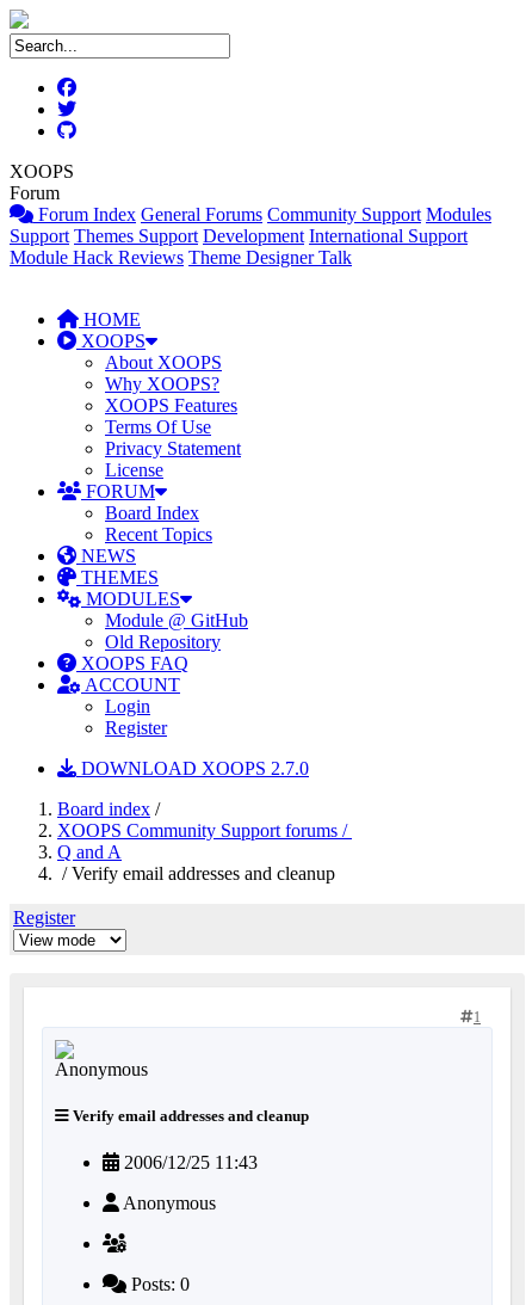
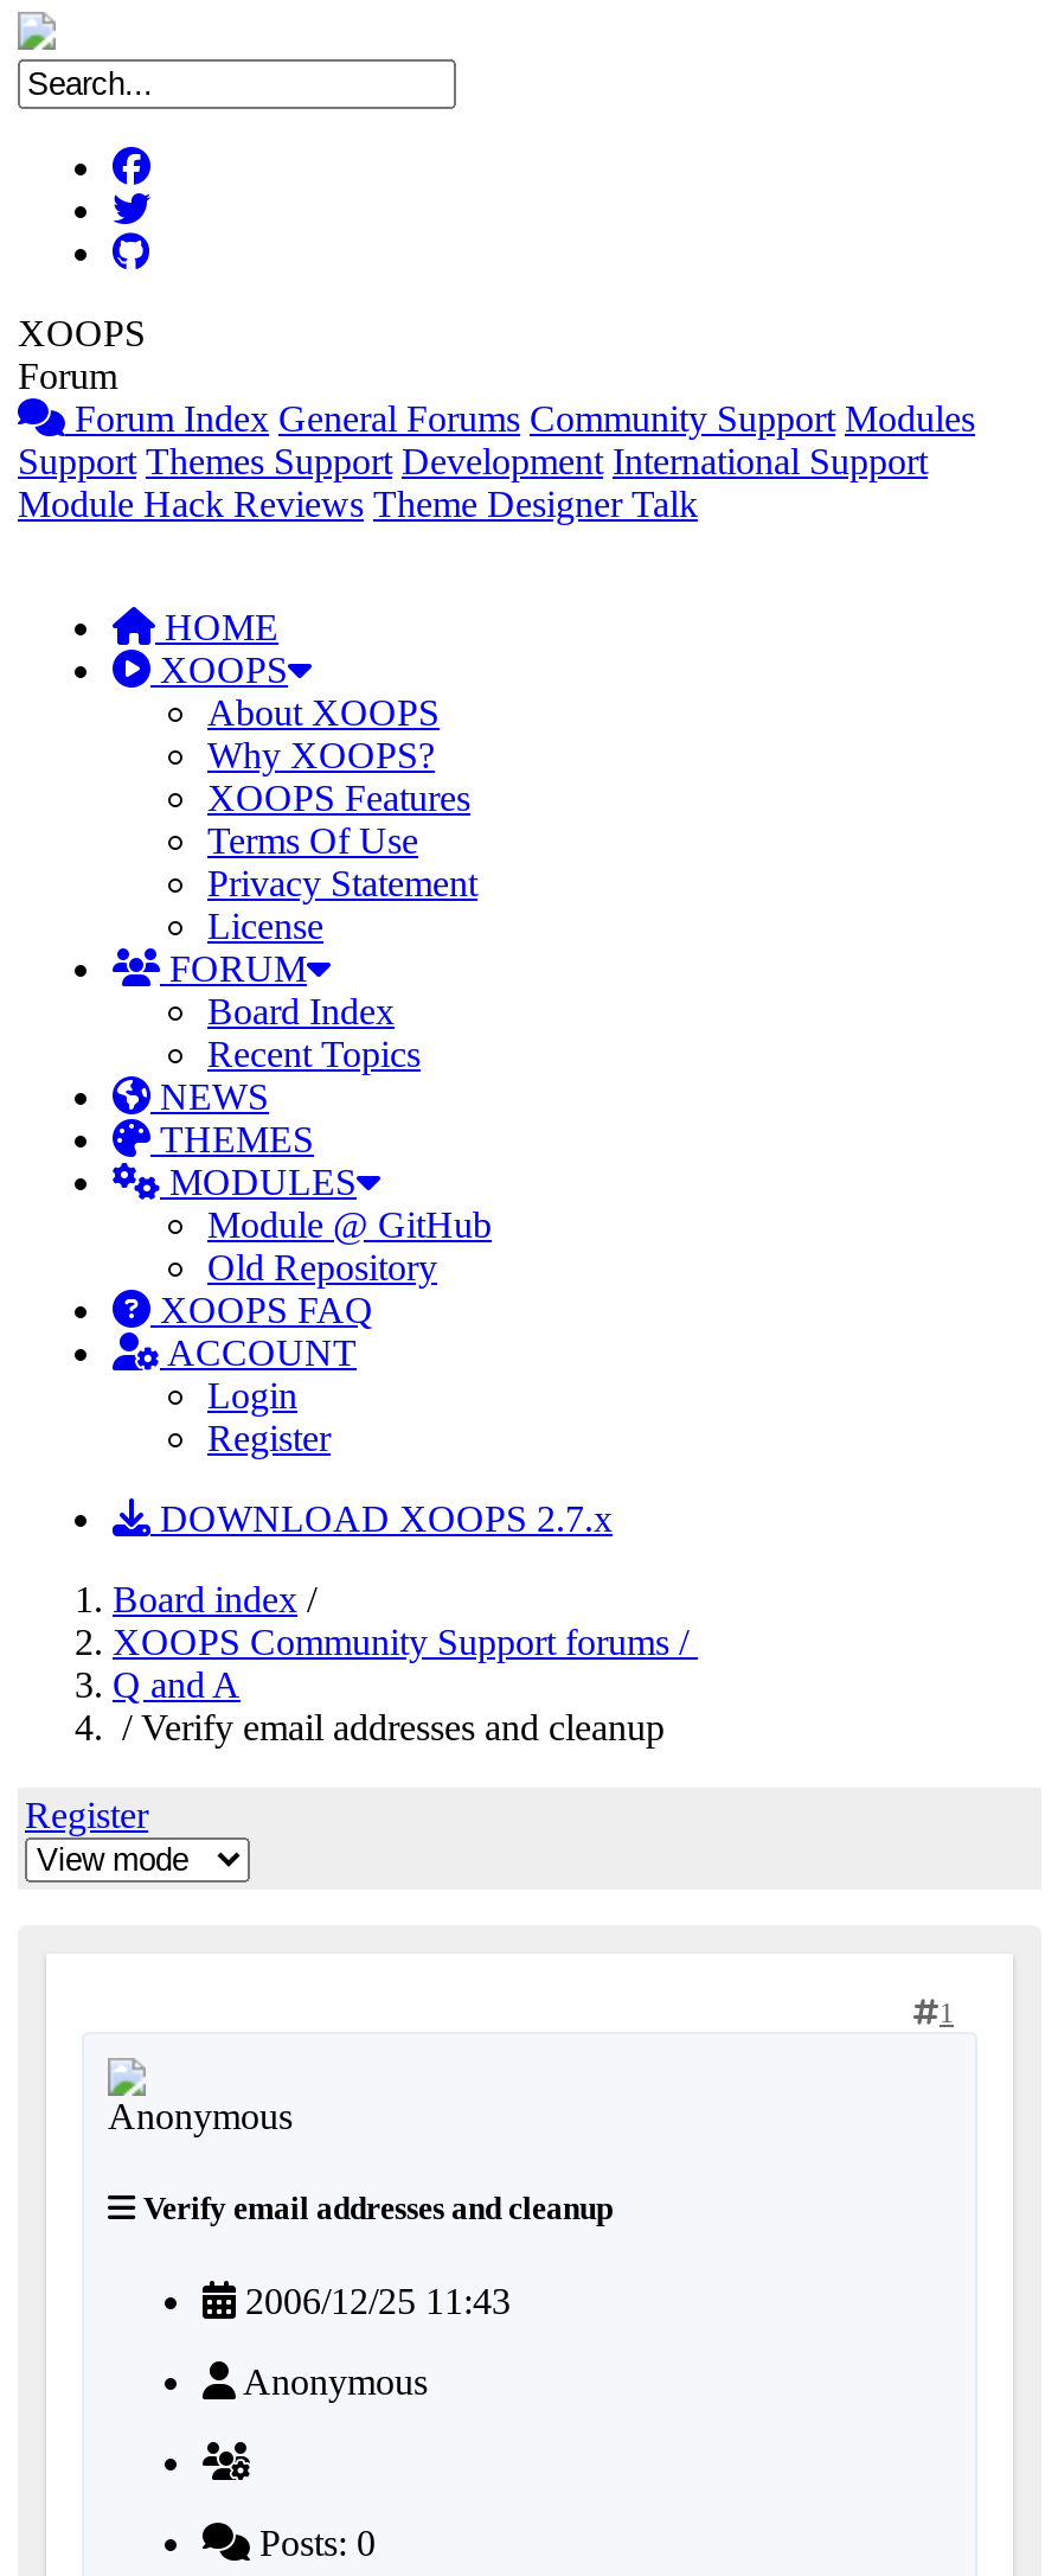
[76,758,309,778] DOWNLOAD XOOPS 2.7.0 -> [150,1498,613,1539] DOWNLOAD XOOPS 2.7.x

